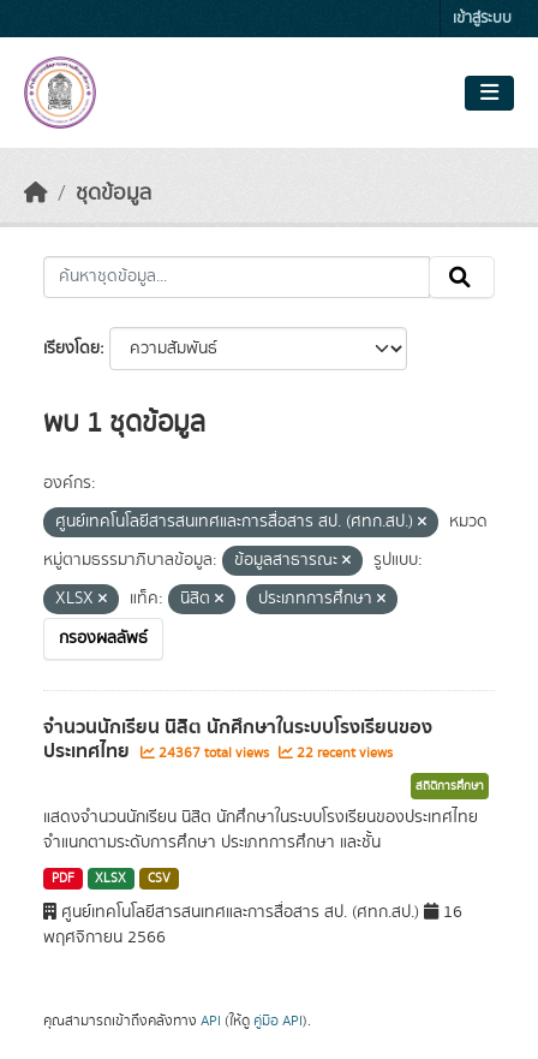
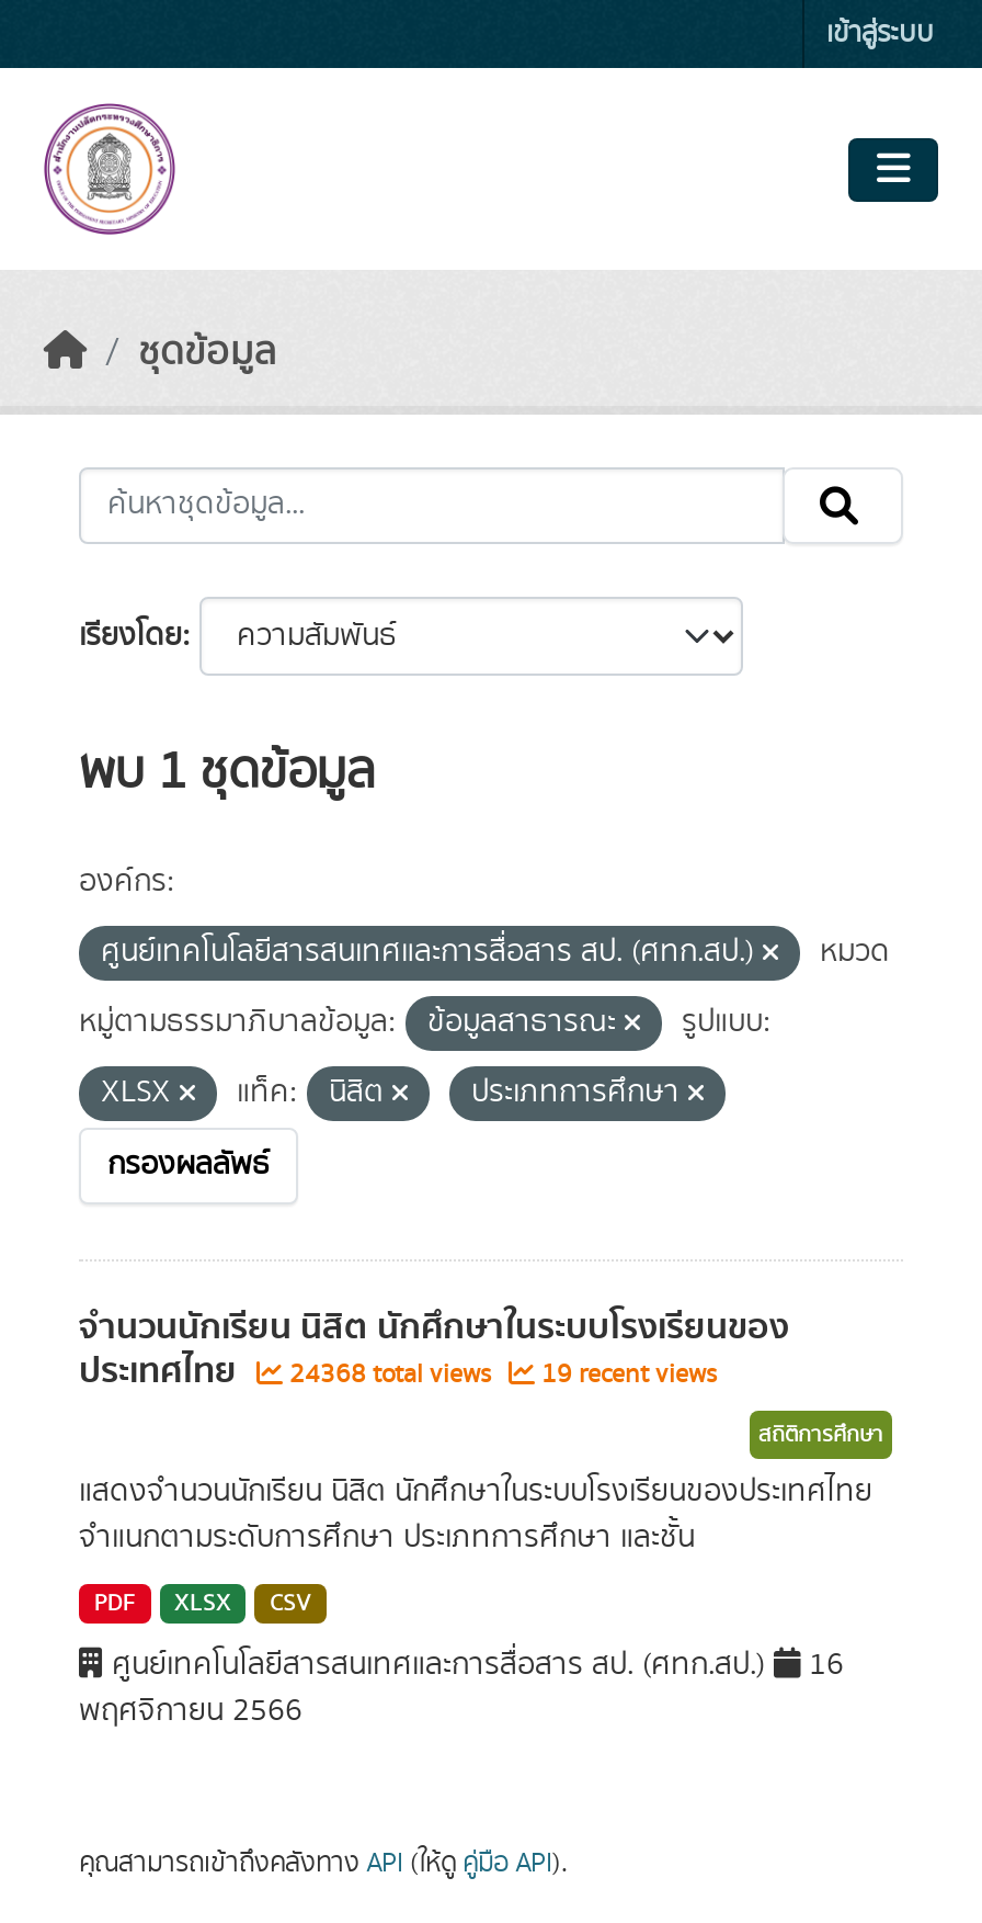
[155,743,273,763] 24367 total views -> [283,1356,498,1393] 24368 total views
[293,743,393,763] 22 recent views -> [535,1356,717,1393] 19 recent views

